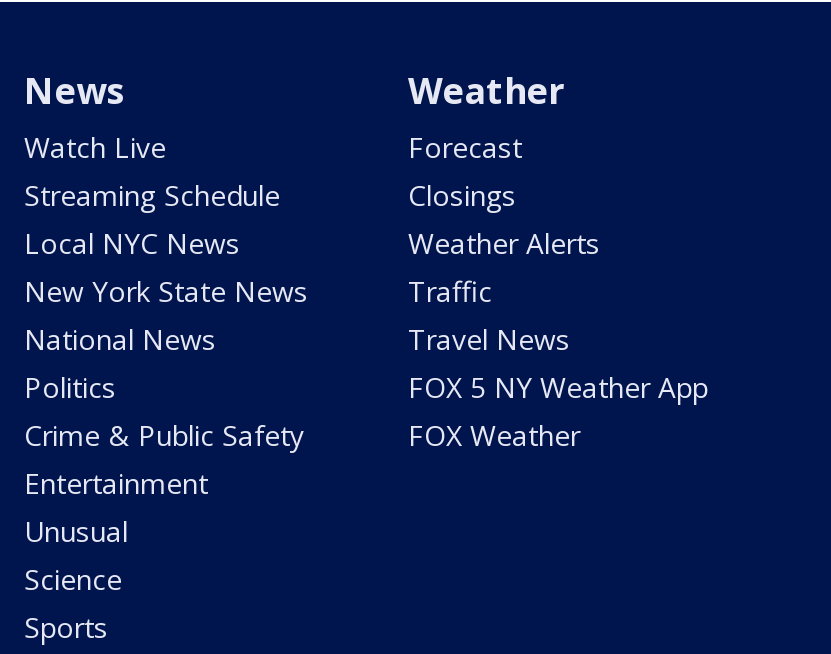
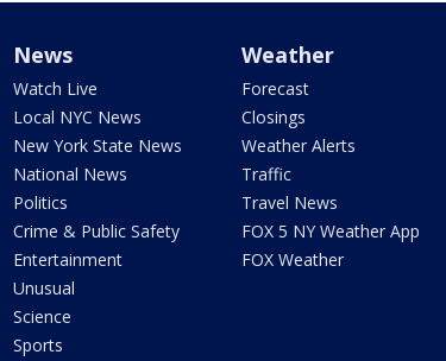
[24,176,280,214] Streaming Schedule -> none

